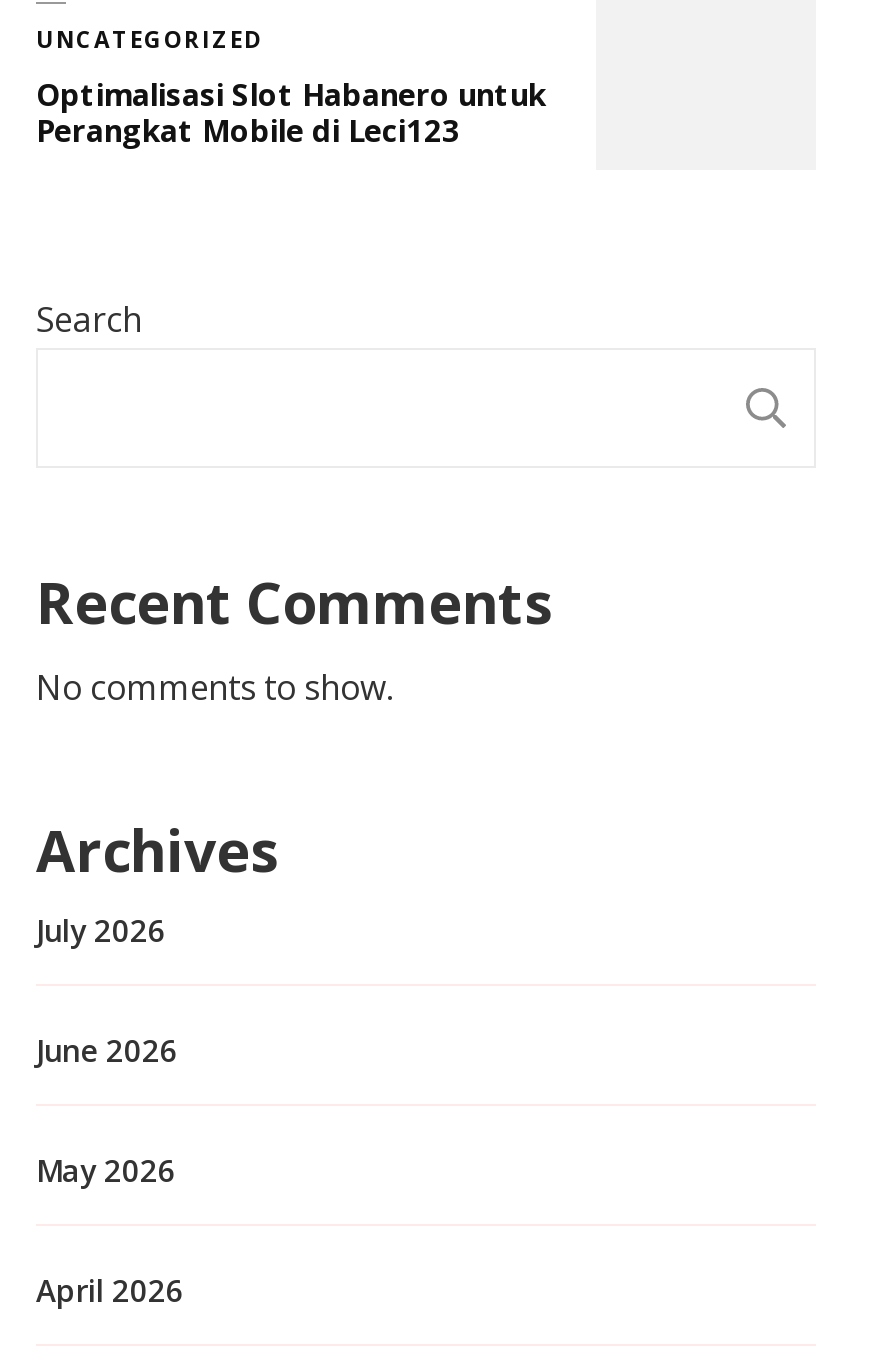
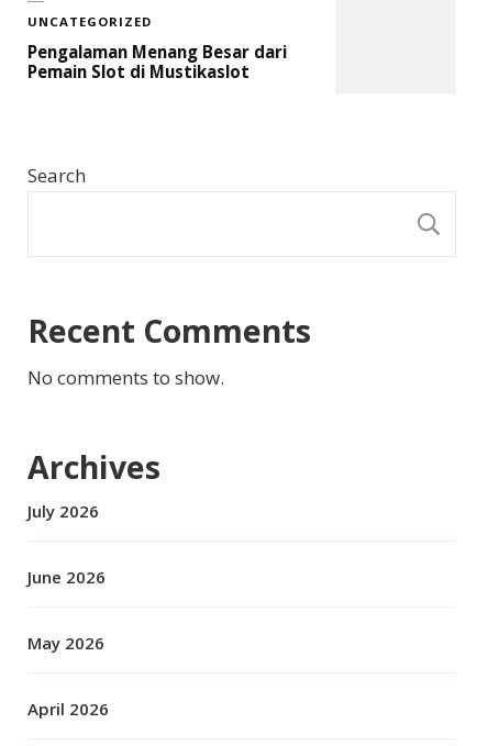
[36,73,546,149] Optimalisasi Slot Habanero untuk | Perangkat Mobile di Leci123 -> [27,40,287,82] Pengalaman Menang Besar dari | Pemain Slot di Mustikaslot

